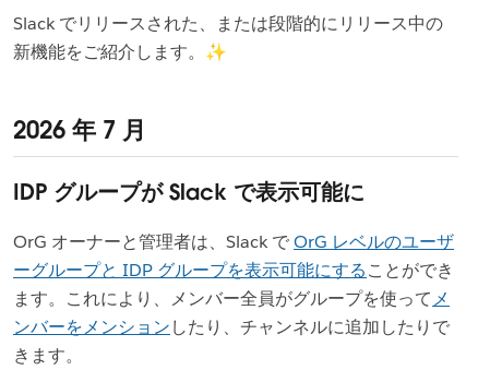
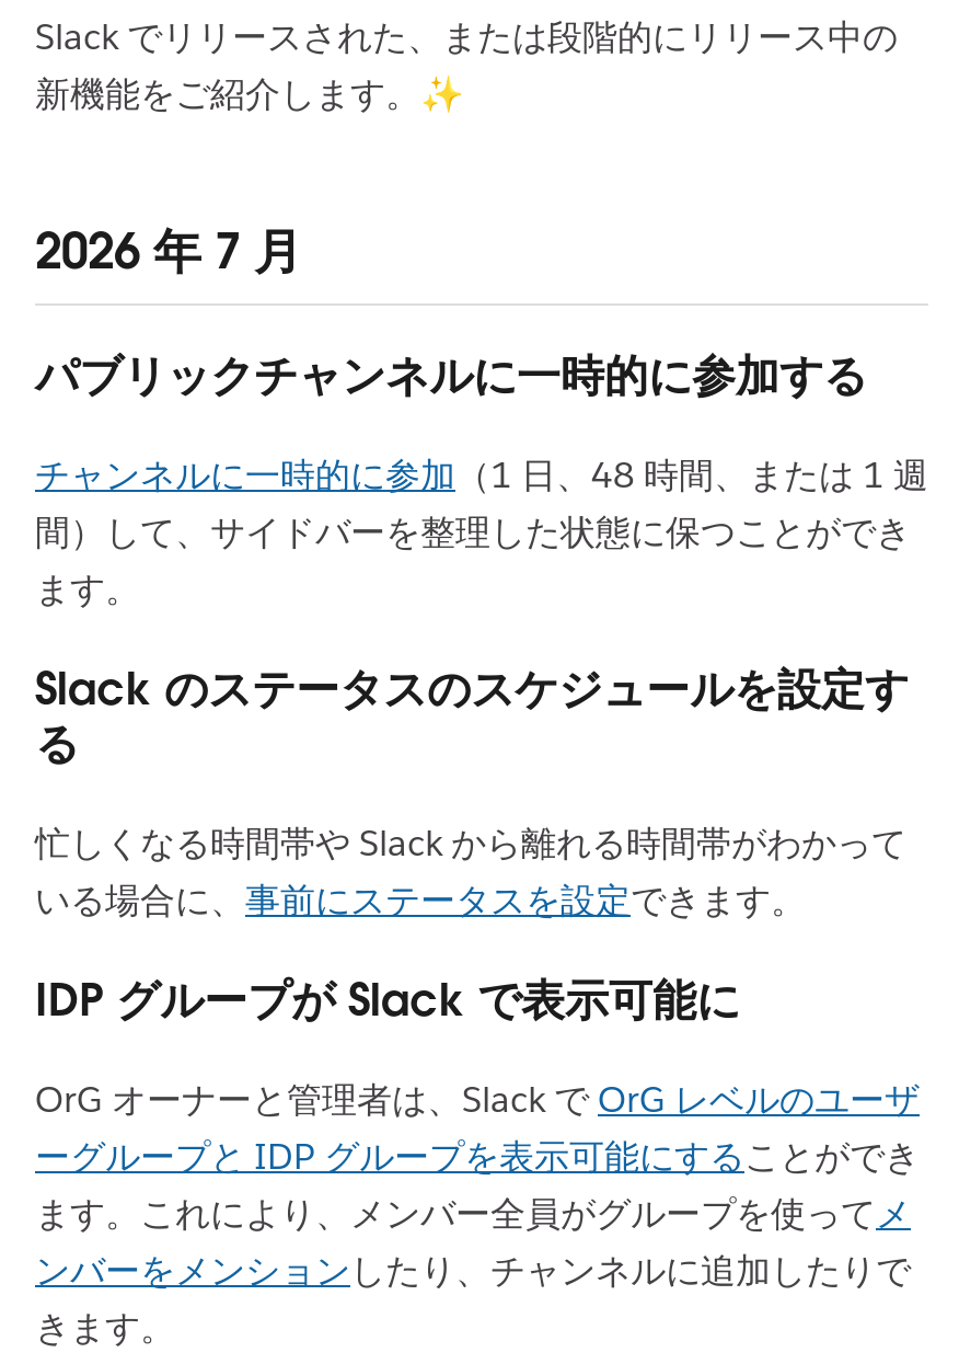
none -> [35,348,928,924] パブリックチャンネルに一時的に参加する | チャンネルに一時的に参加（1 日、48 時間、または 1 週 | 間）して、サイドバーを整理した状態に保つことができ | ます。 | Slack のステータスのスケジュールを設定す | る | 忙しくなる時間帯や Slack から離れる時間帯がわかって | いる場合に、事前にステータスを設定できます。

